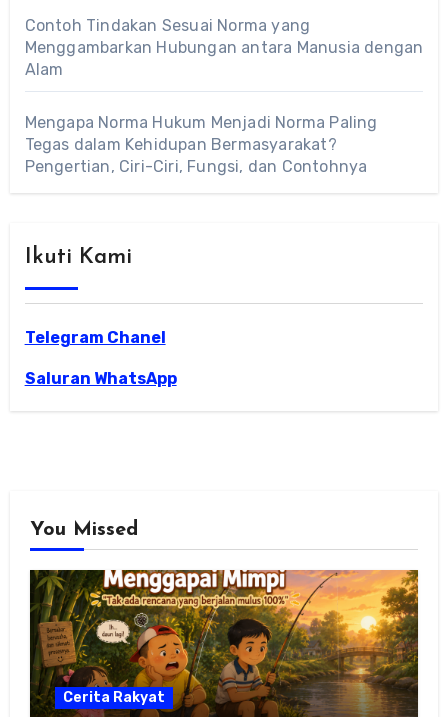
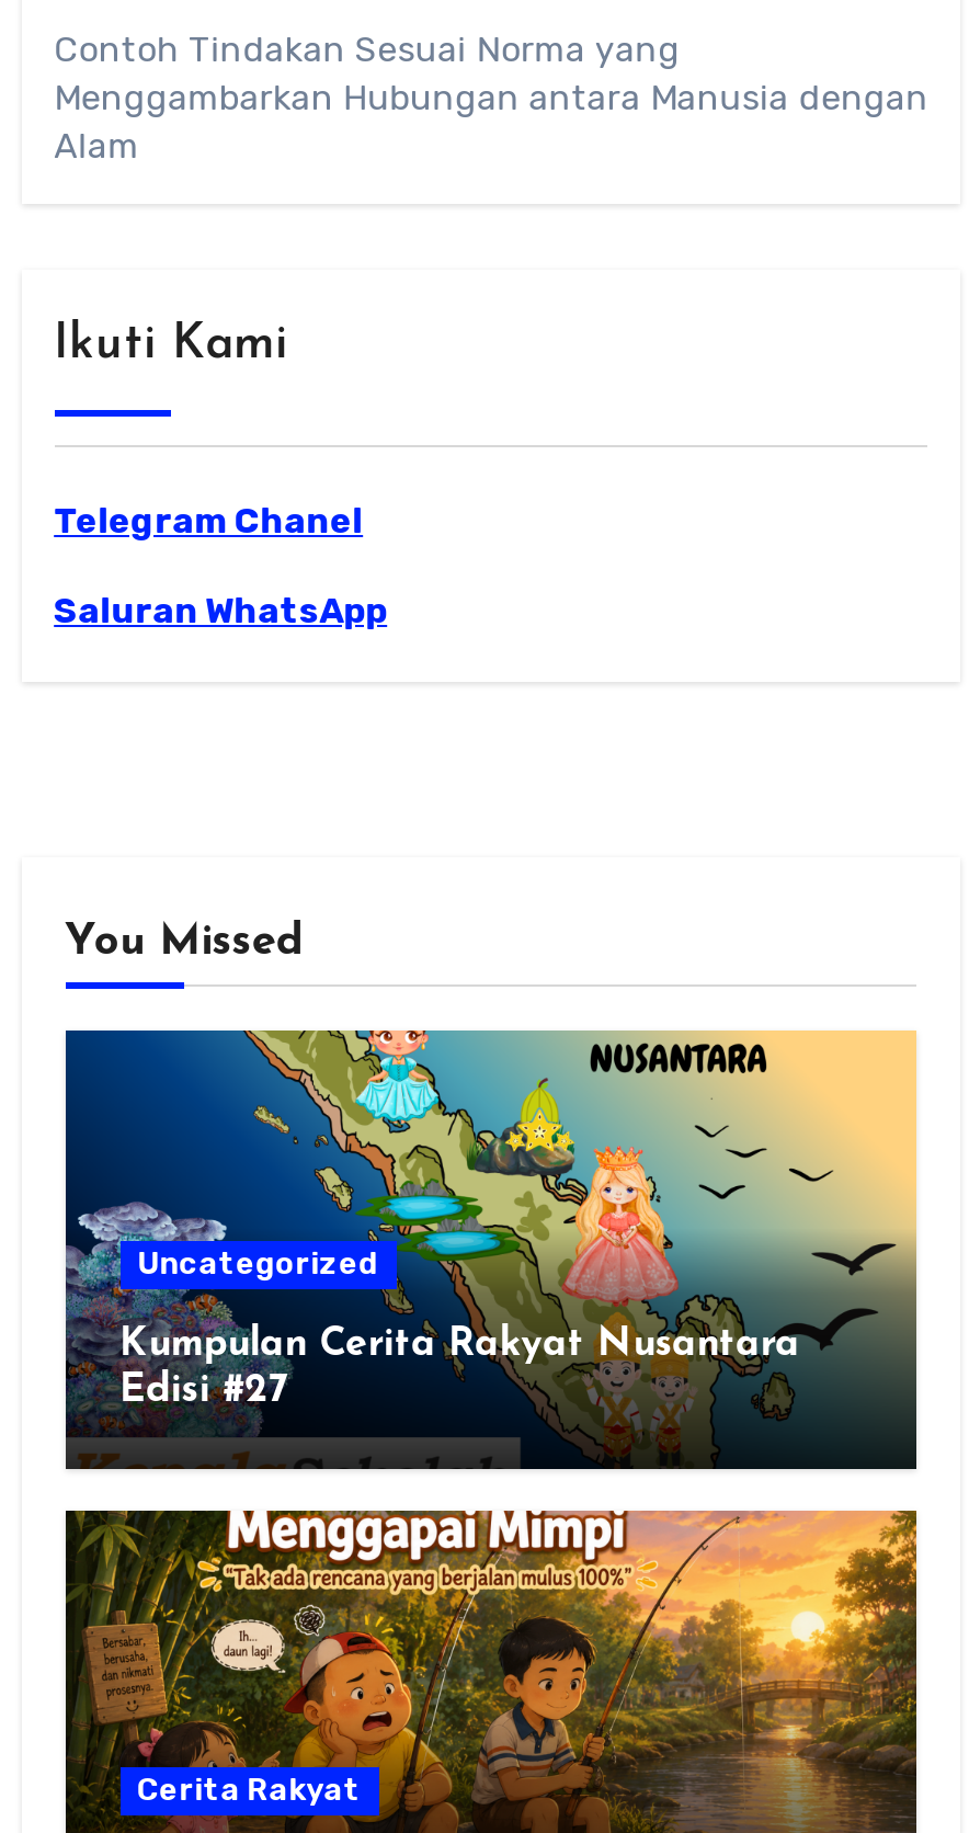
[25,113,378,176] Mengapa Norma Hukum Menjadi Norma Paling | Tegas dalam Kehidupan Bermasyarakat? | Pengertian, Ciri-Ciri, Fungsi, dan Contohnya -> none
moved [25,246,177,540] -> [54,320,387,964]: Ikuti Kami | Telegram Chanel | Saluran WhatsApp | You Missed
none -> [64,1028,916,1471] [image] | Uncategorized | Kumpulan Cerita Rakyat Nusantara | Edisi #27

